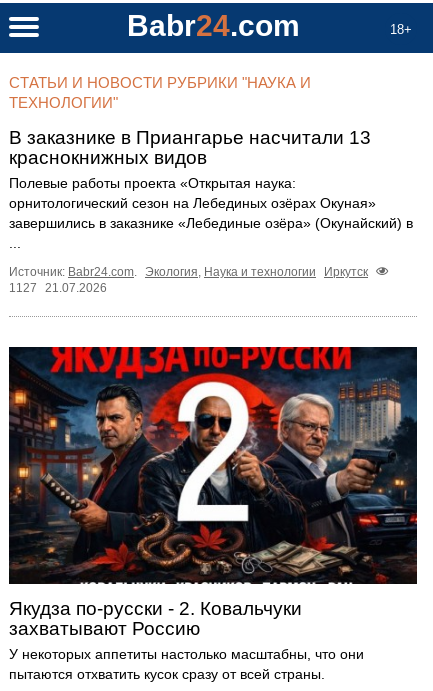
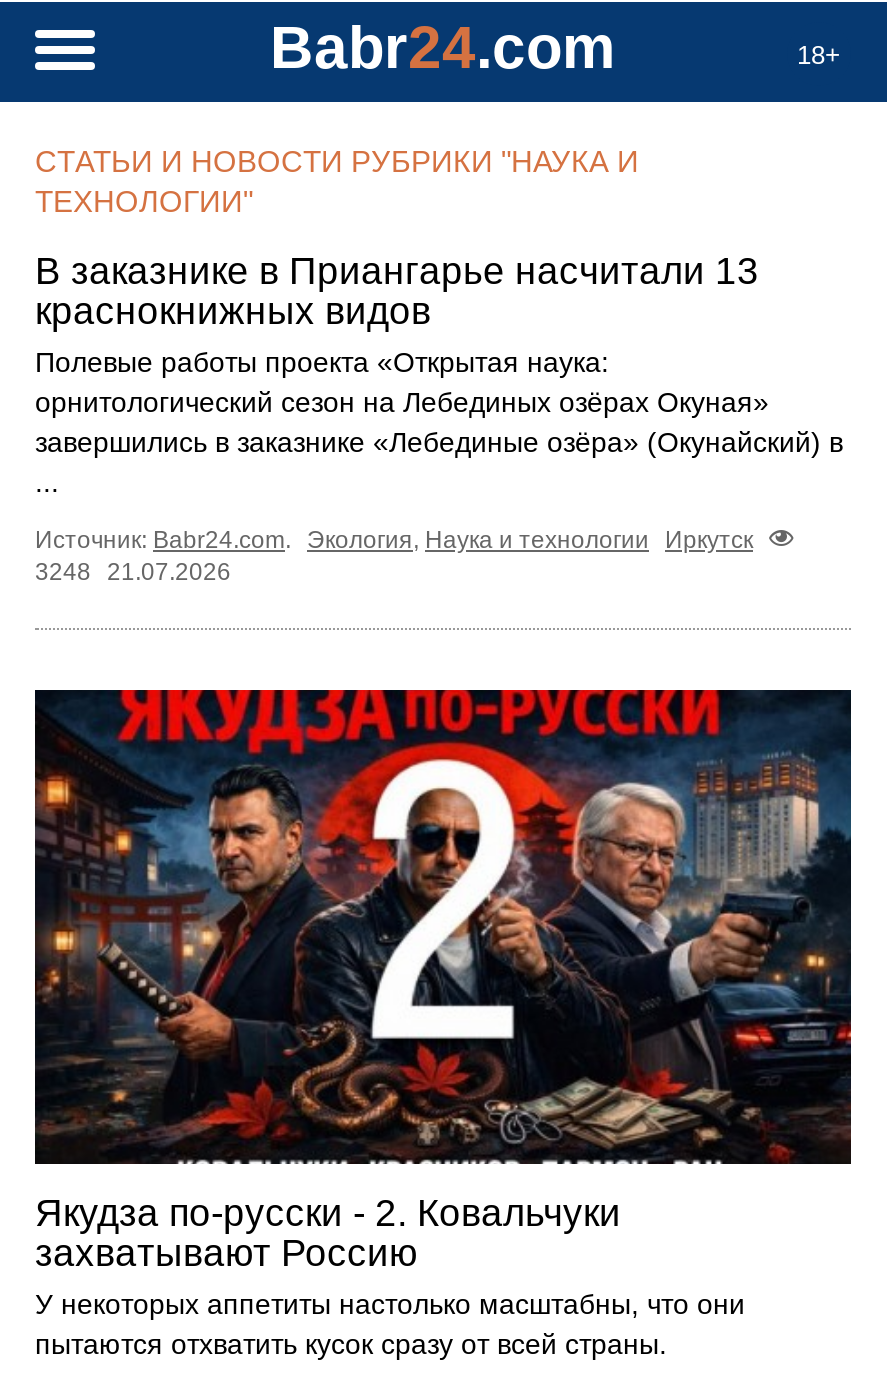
[9,281,107,295] 1127 21.07.2026 -> [35,558,231,586] 3248 21.07.2026

